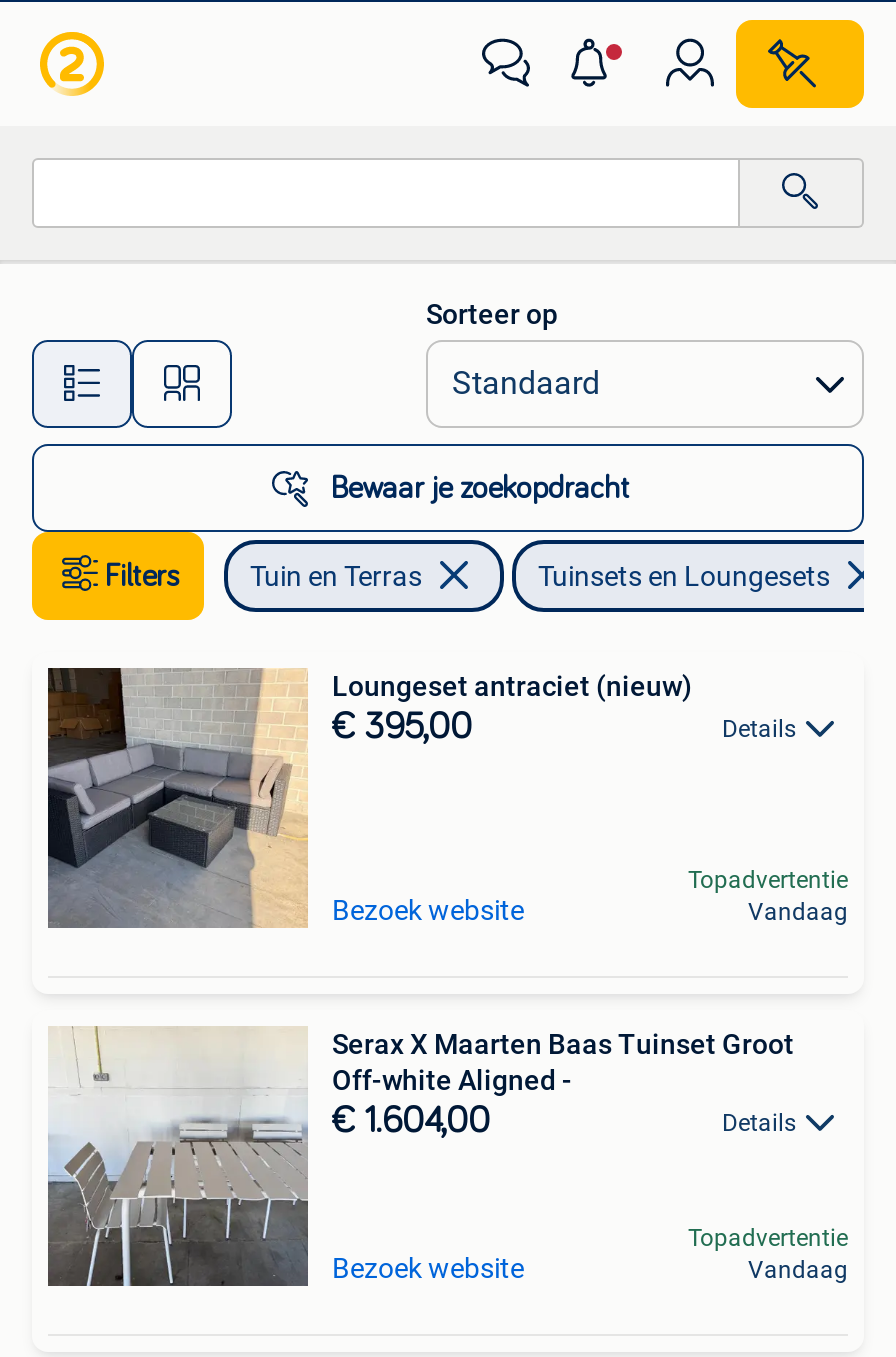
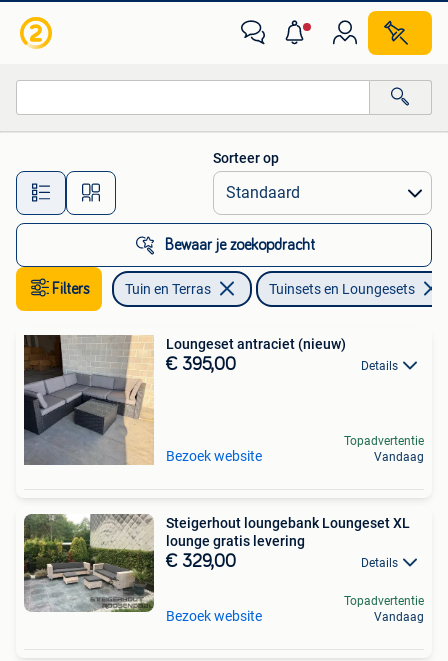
[46,1026,794,1288] [image] | Serax X Maarten Baas Tuinset Groot | Off-white Aligned - | € 1.604,00 -> [23,514,410,625] [image] | Steigerhout loungebank Loungeset XL | lounge gratis levering | € 329,00

